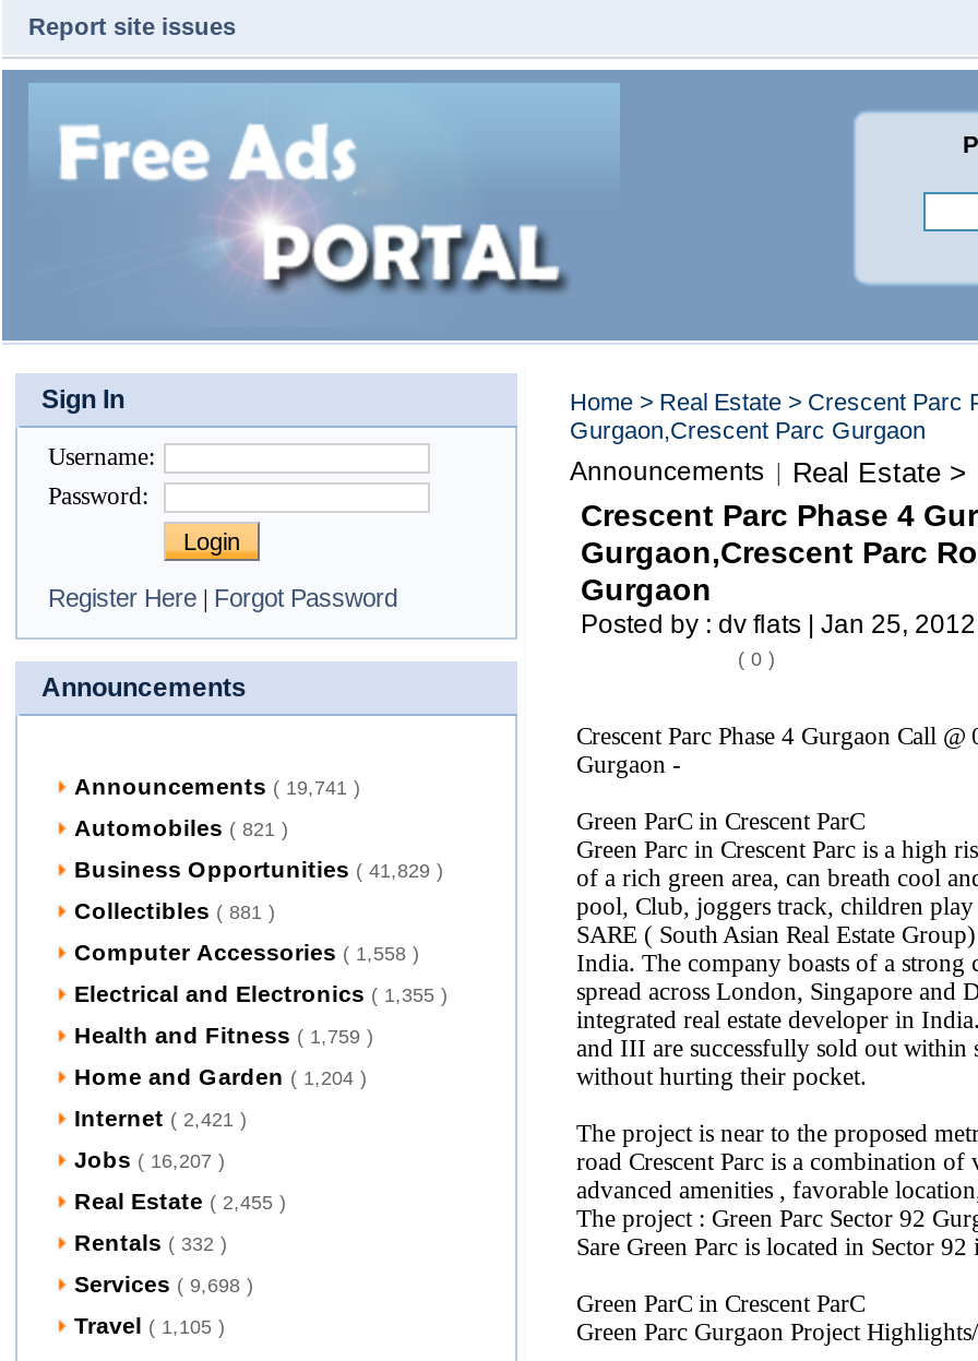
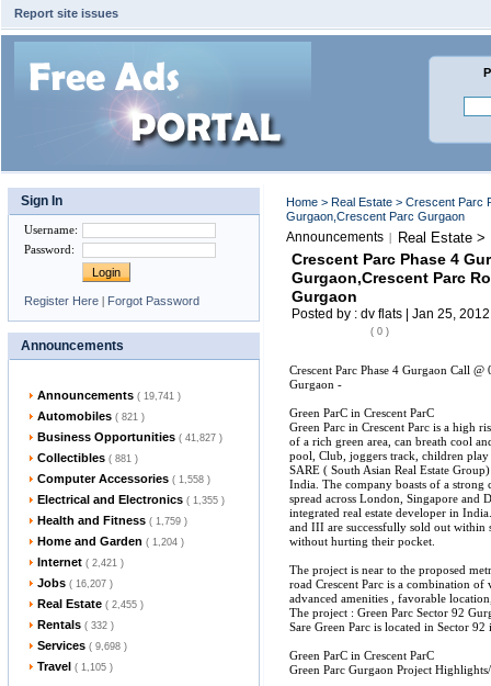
[74,856,443,882] Business Opportunities ( 41,829 ) -> [37,430,222,443] Business Opportunities ( 41,827 )

